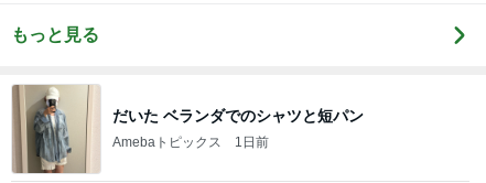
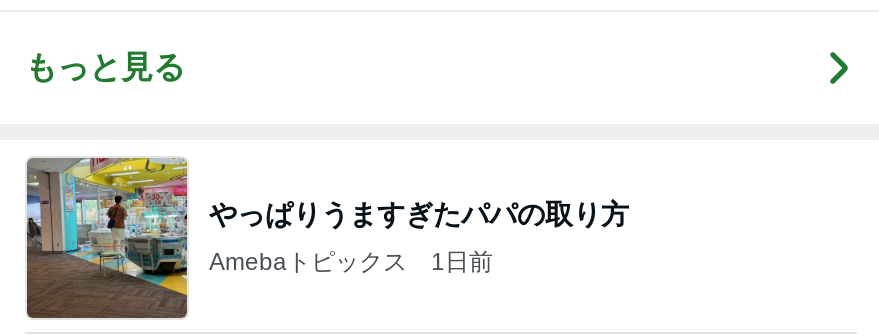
[11,84,364,174] [image] | だいた ベランダでのシャツと短パン -> [25,158,629,320] [image] | やっぱりうますぎたパパの取り方

